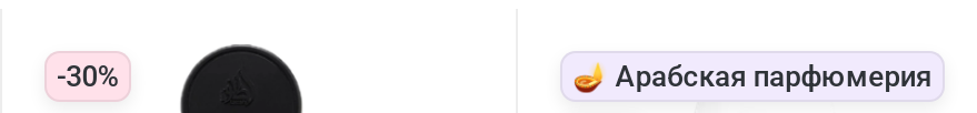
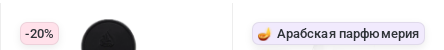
[57,59,120,92] -30% -> [25,26,54,41] -20%

